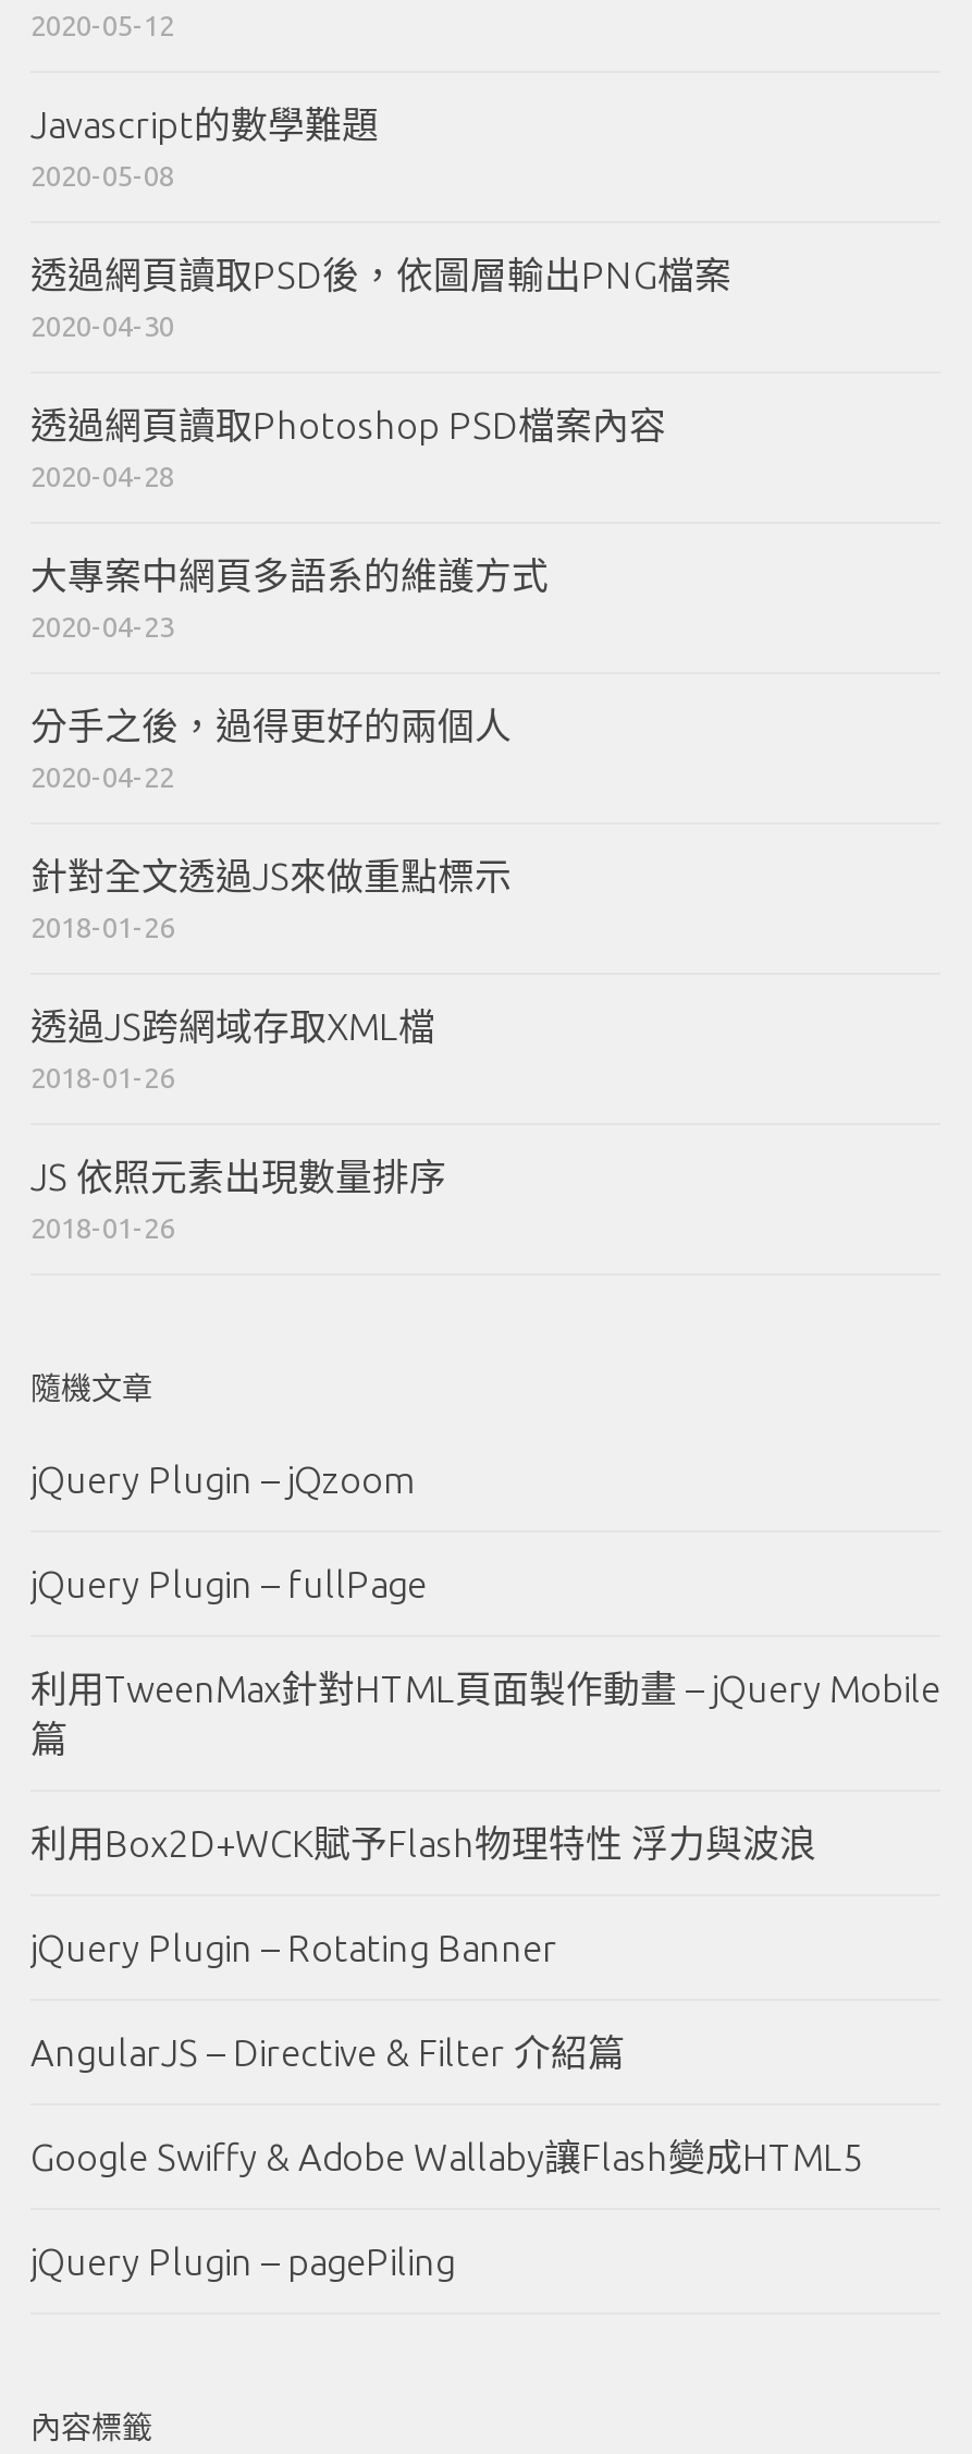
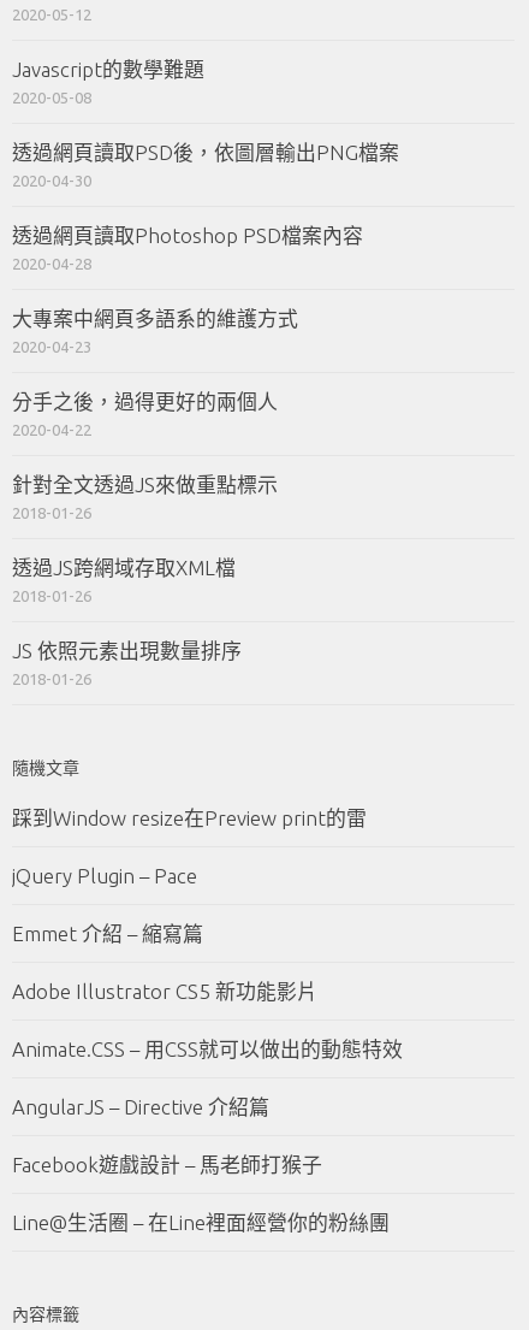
[30,1458,414,1500] jQuery Plugin – jQzoom -> [12,806,367,829] 踩到Window resize在Preview print的雷
[30,1563,427,1604] jQuery Plugin – fullPage -> [12,864,197,886] jQuery Plugin – Pace
[30,1668,940,1759] 利用TweenMax針對HTML頁面製作動畫 – jQuery Mobile | 篇 -> [12,921,203,944] Emmet 介紹 – 縮寫篇
[30,1822,816,1864] 利用Box2D+WCK賦予Flash物理特性 浮力與波浪 -> [12,979,317,1002] Adobe Illustrator CS5 新功能影片
[30,1927,557,1968] jQuery Plugin – Rotating Banner -> [12,1037,403,1060] Animate.CSS – 用CSS就可以做出的動態特效
[30,2031,625,2073] AngularJS – Directive & Filter 介紹篇 -> [12,1095,269,1118] AngularJS – Directive 介紹篇
[30,2136,864,2177] Google Swiffy & Adobe Wallaby讓Flash變成HTML5 -> [12,1152,322,1175] Facebook遊戲設計 – 馬老師打猴子
[30,2241,455,2282] jQuery Plugin – pagePiling -> [12,1210,390,1233] Line@生活圈 – 在Line裡面經營你的粉絲團

